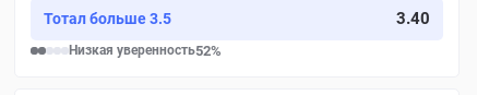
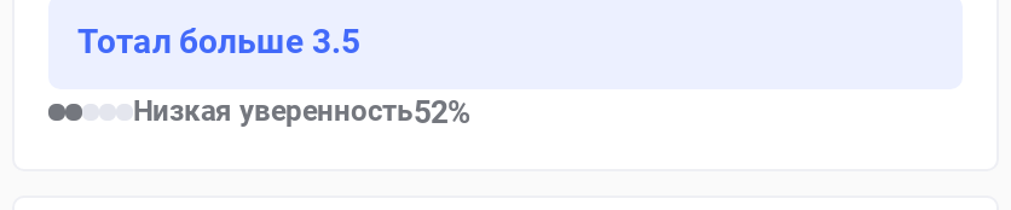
[396,9,430,28] 3.40 -> none

